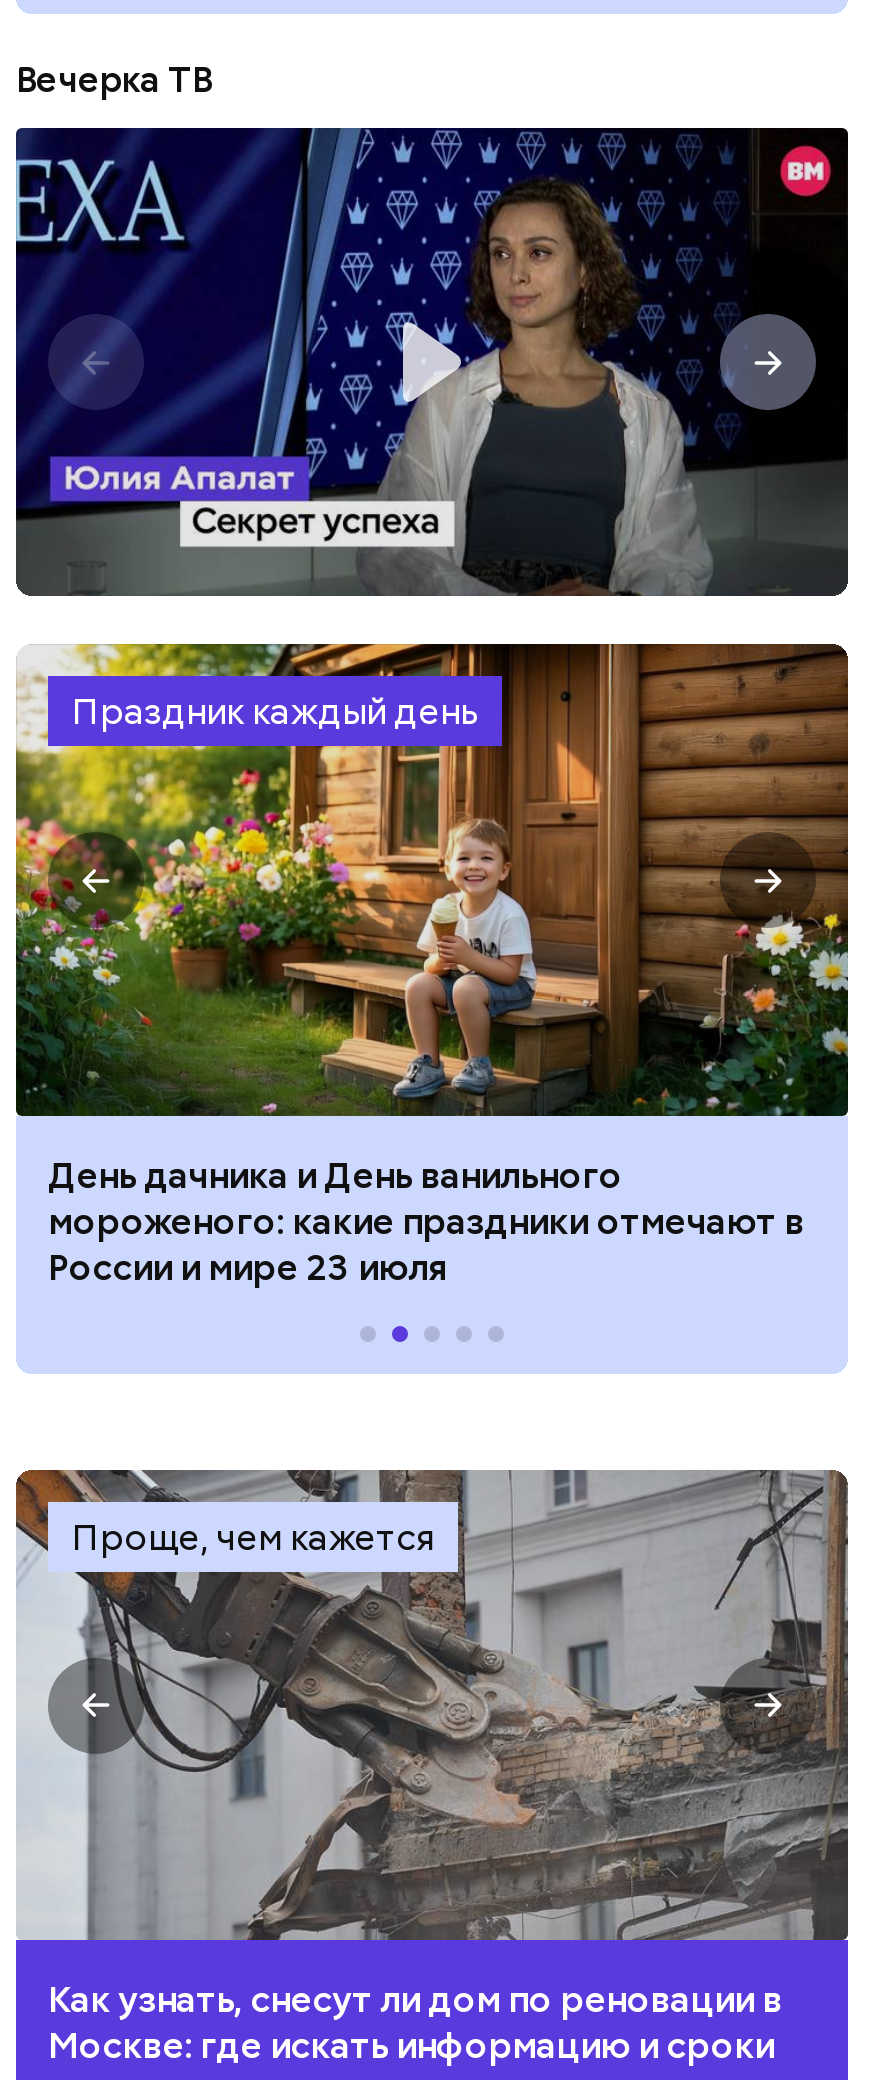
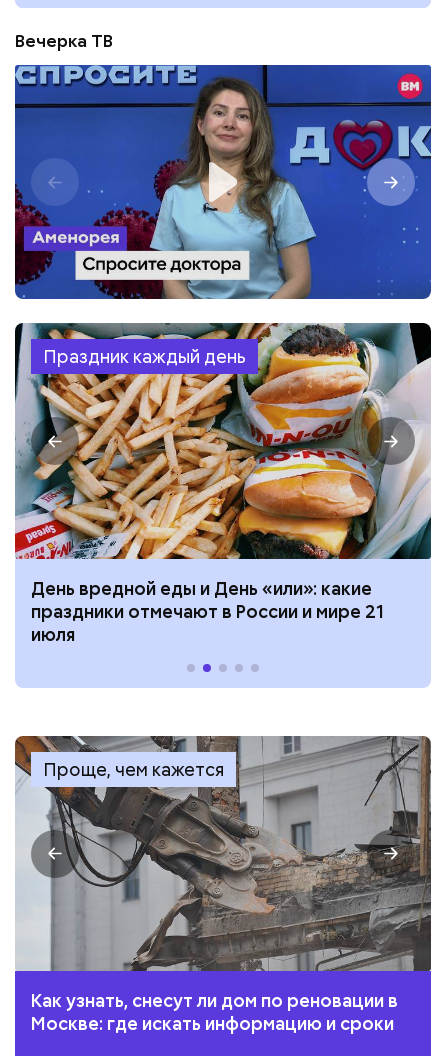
[14,126,850,598] [image] -> [14,64,432,300] [image]
[14,642,850,1290] [image] | День дачника и День ванильного | мороженого: какие праздники отмечают в | России и мире 23 июля -> [14,322,432,646] [image] | День вредной еды и День «или»: какие | праздники отмечают в России и мире 21 | июля

